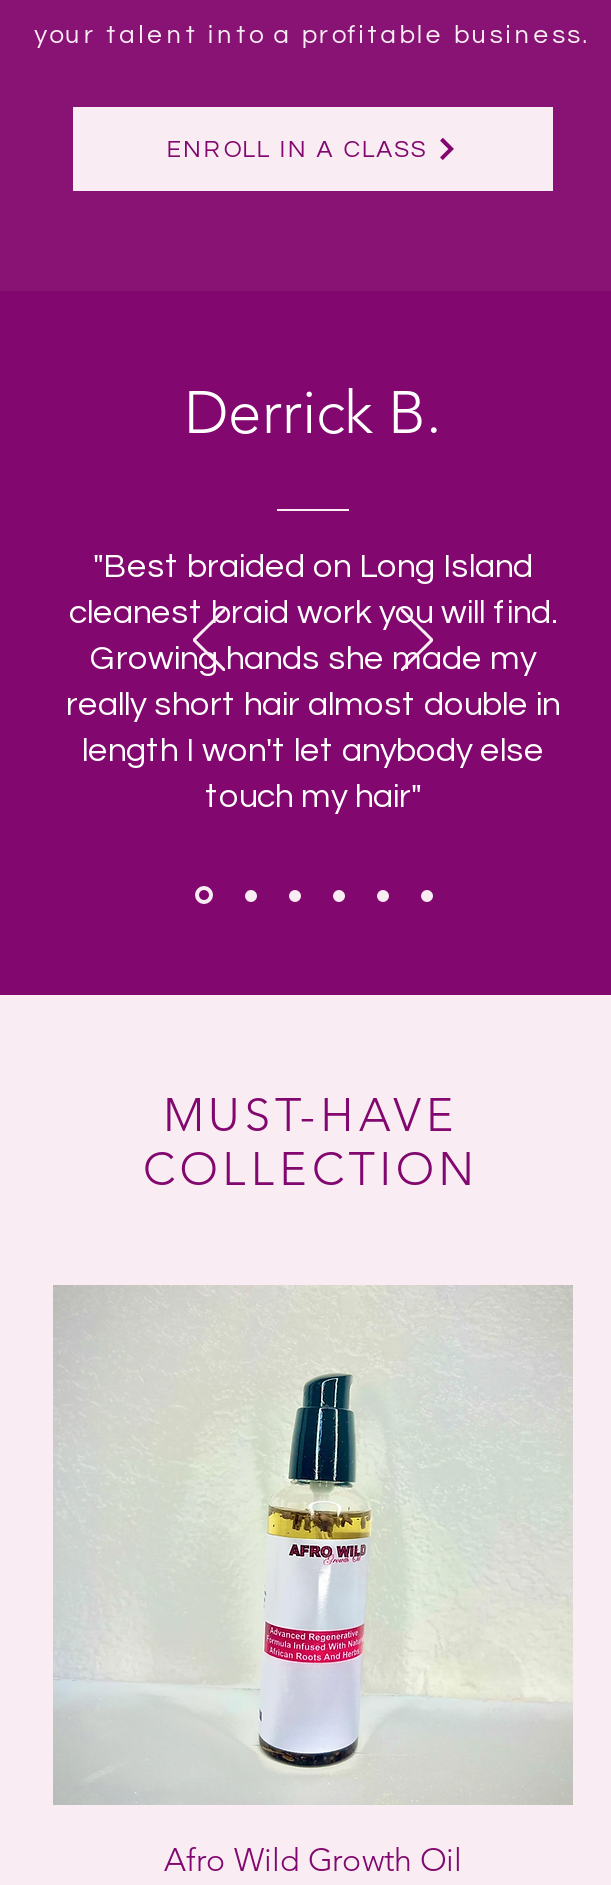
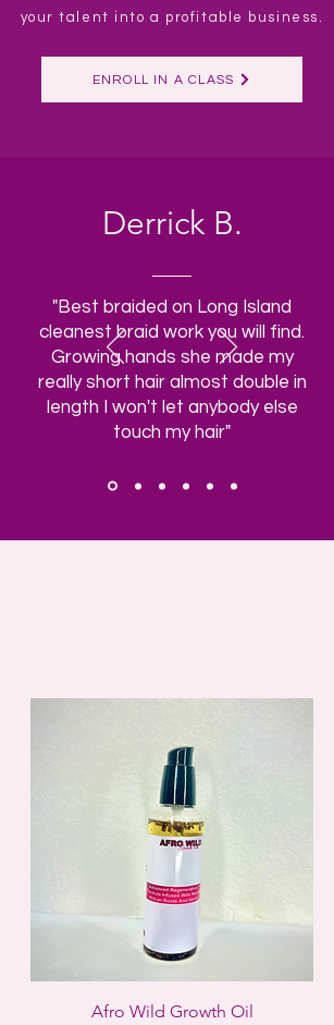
[143,1089,479,1197] MUST-HAVE | COLLECTION -> none

